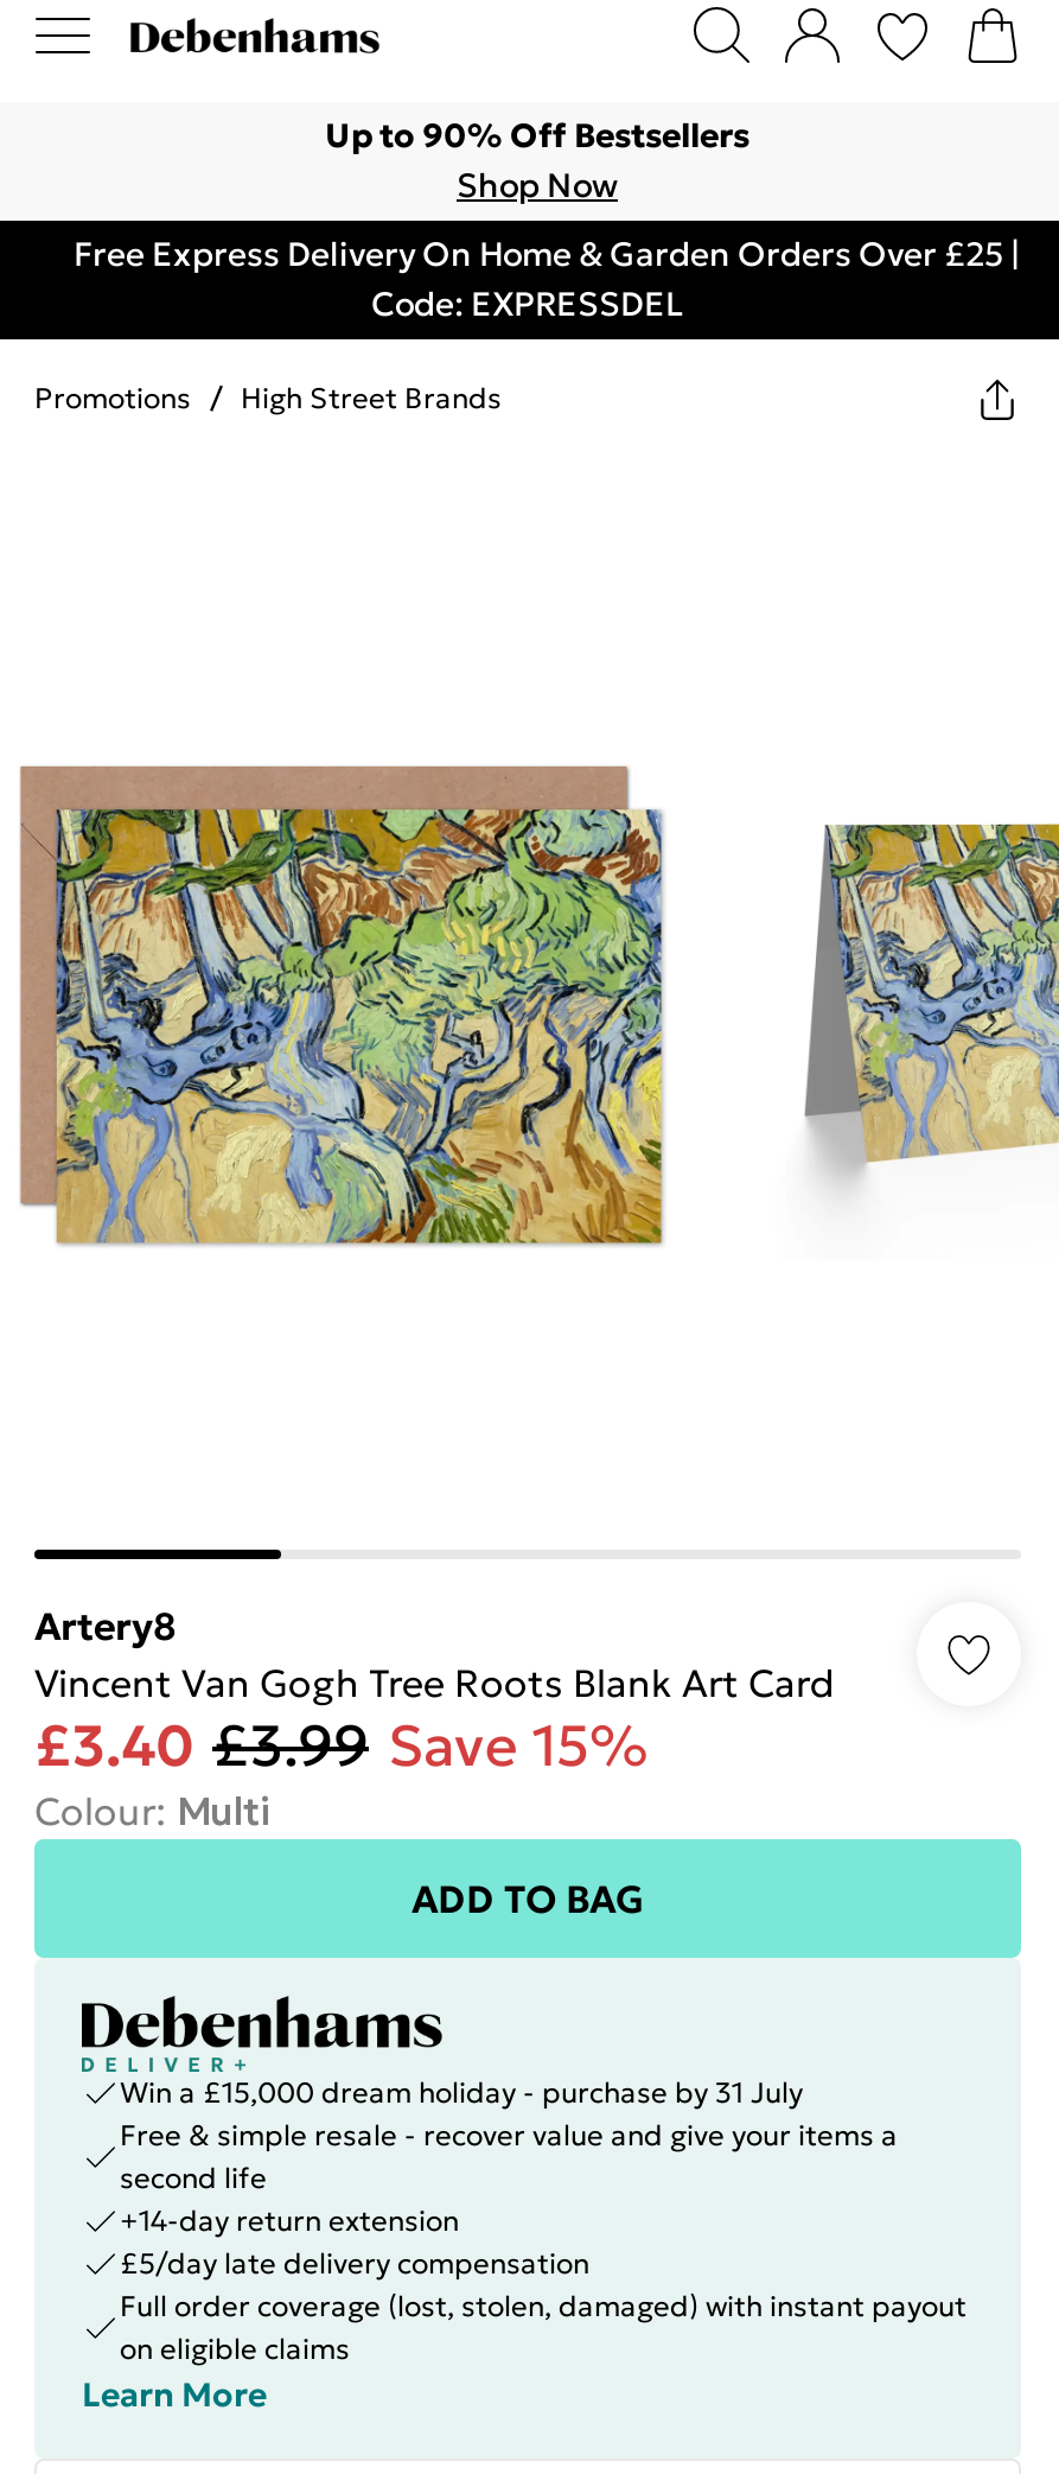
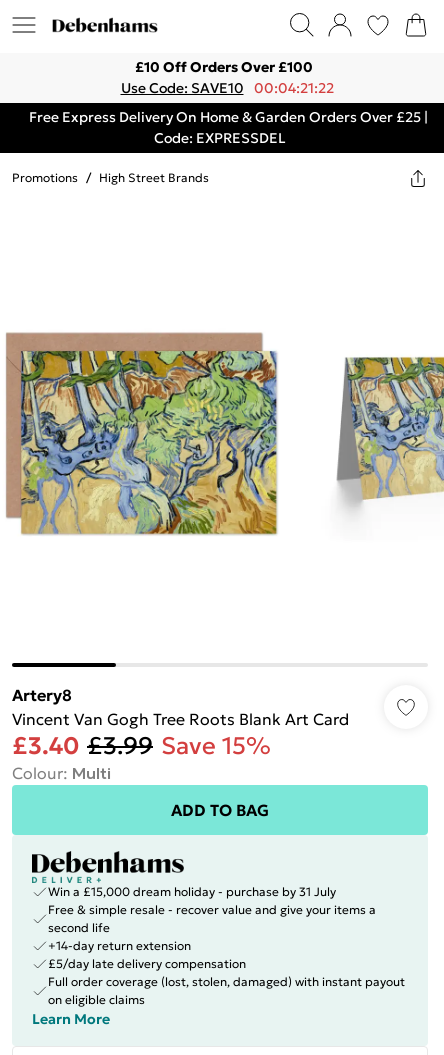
[325,114,749,206] Up to 90% Off Bestsellers | Shop Now -> [120,58,333,97] £10 Off Orders Over £100 | Use Code: SAVE10 00:04:21:22

